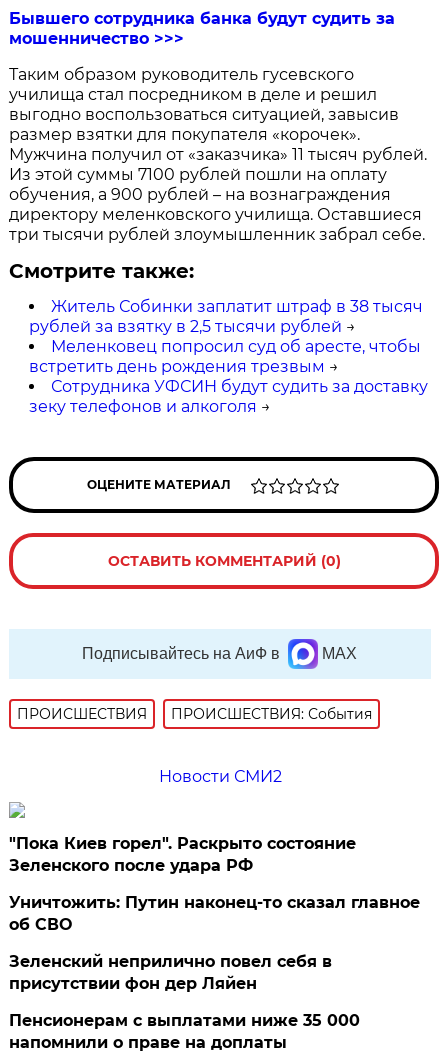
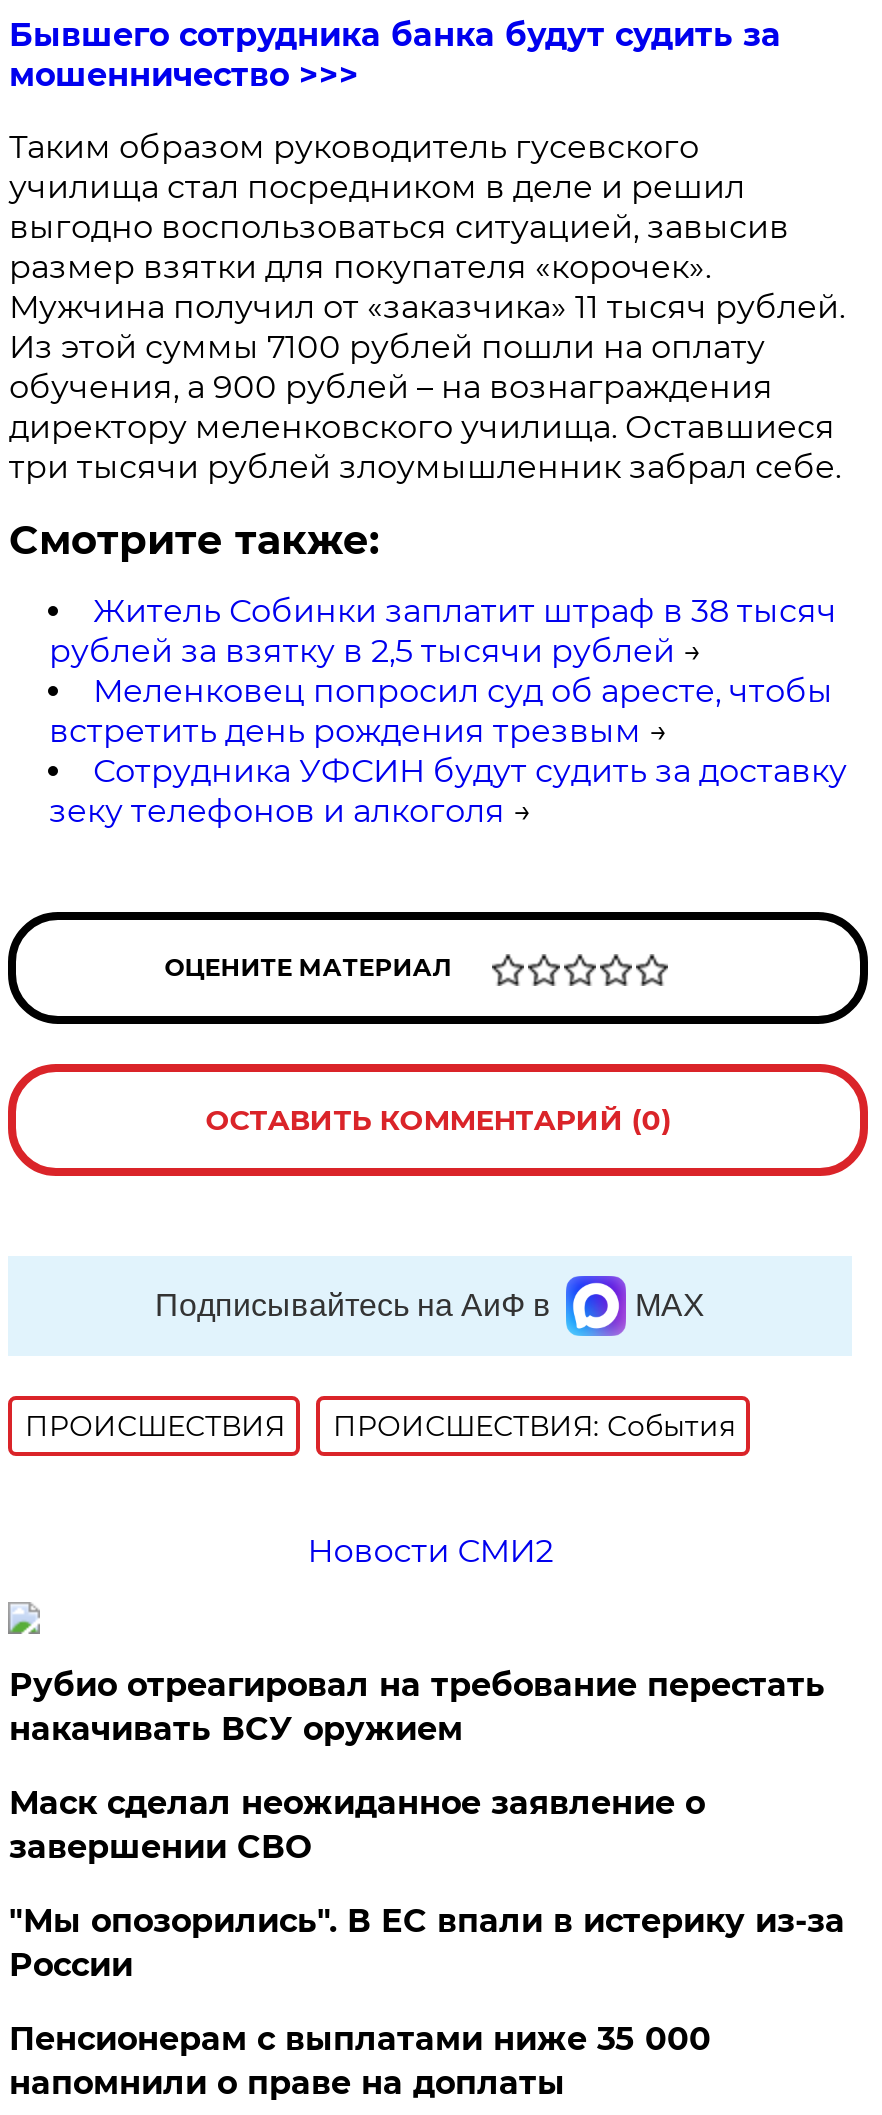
[9,834,356,875] "Пока Киев горел". Раскрыто состояние | Зеленского после удара РФ -> [9,1666,825,1748] Рубио отреагировал на требование перестать | накачивать ВСУ оружием
[9,893,420,934] Уничтожить: Путин наконец-то сказал главное | об СВО -> [9,1784,705,1866] Маск сделал неожиданное заявление о | завершении СВО
[9,952,332,993] Зеленский неприлично повел cебя в | присутствии фон дер Ляйен -> [9,1902,845,1984] "Мы опозорились". В ЕС впали в истерику из-за | России

